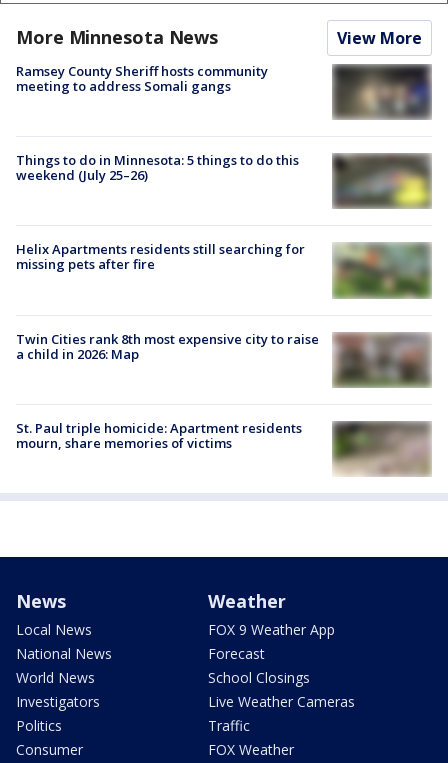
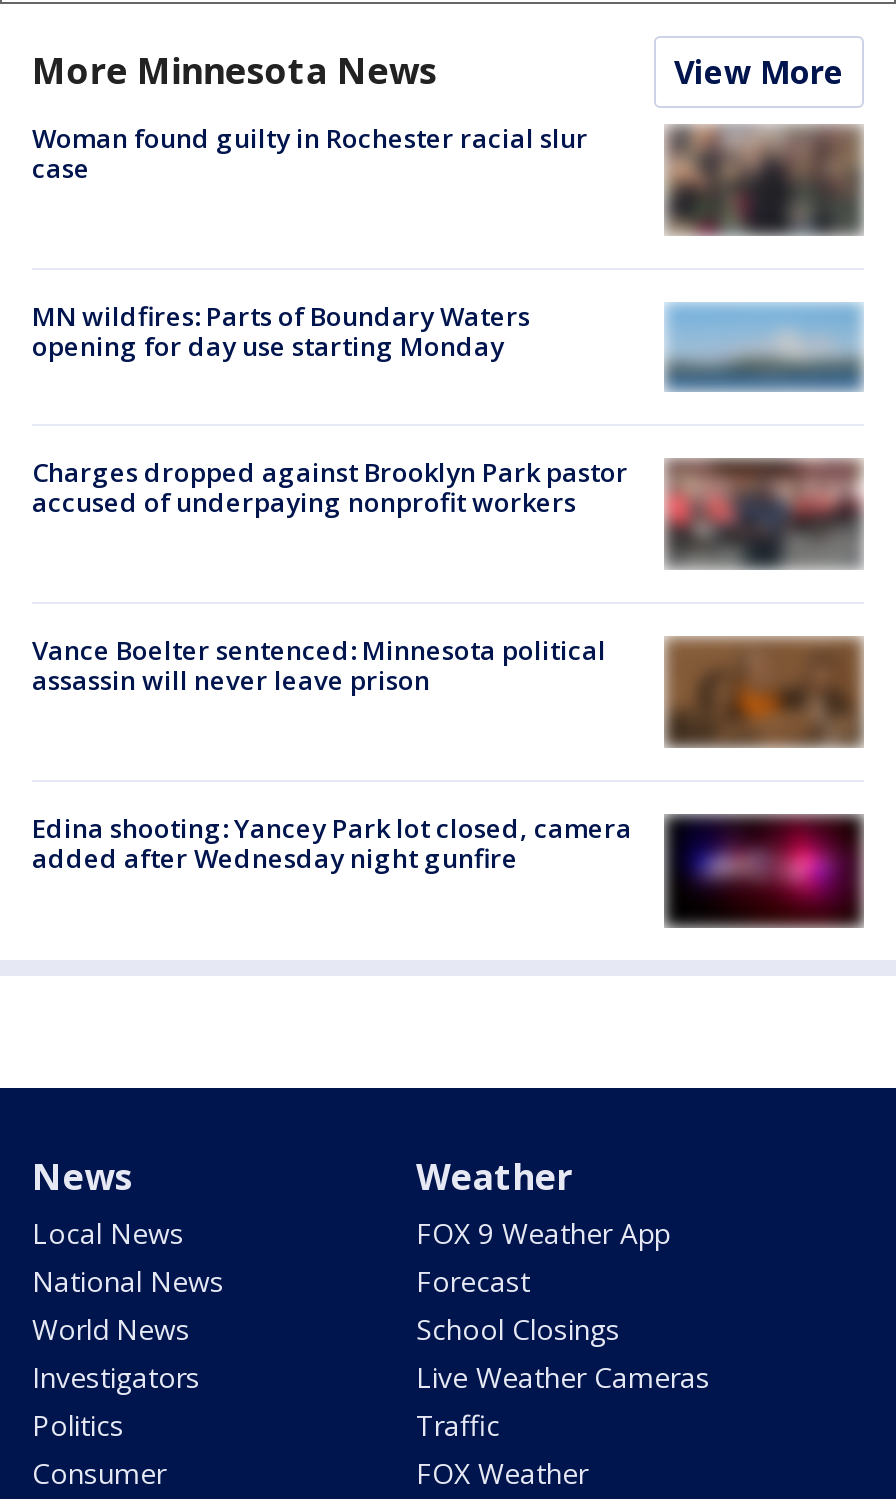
[16,62,268,95] Ramsey County Sheriff hosts community | meeting to address Somali gangs -> [32,120,588,186] Woman found guilty in Rochester racial slur | case
[333,64,429,118] [image] -> [664,124,856,234] [image]
[16,151,299,184] Things to do in Minnesota: 5 things to do this | weekend (July 25–26) -> [32,298,530,364] MN wildfires: Parts of Boundary Waters | opening for day use starting Monday
[332,153,432,209] [image] -> [666,302,864,392] [image]
[16,240,430,299] [image] | Helix Apartments residents still searching for | missing pets after fire -> [32,454,858,570] [image] | Charges dropped against Brooklyn Park pastor | accused of underpaying nonprofit workers
[16,329,430,388] [image] | Twin Cities rank 8th most expensive city to raise | a child in 2026: Map -> [32,633,862,740] [image] | Vance Boelter sentenced: Minnesota political | assassin will never leave prison
[16,419,431,477] [image] | St. Paul triple homicide: Apartment residents | mourn, share memories of victims -> [32,811,864,930] [image] | Edina shooting: Yancey Park lot closed, camera | added after Wednesday night gunfire

